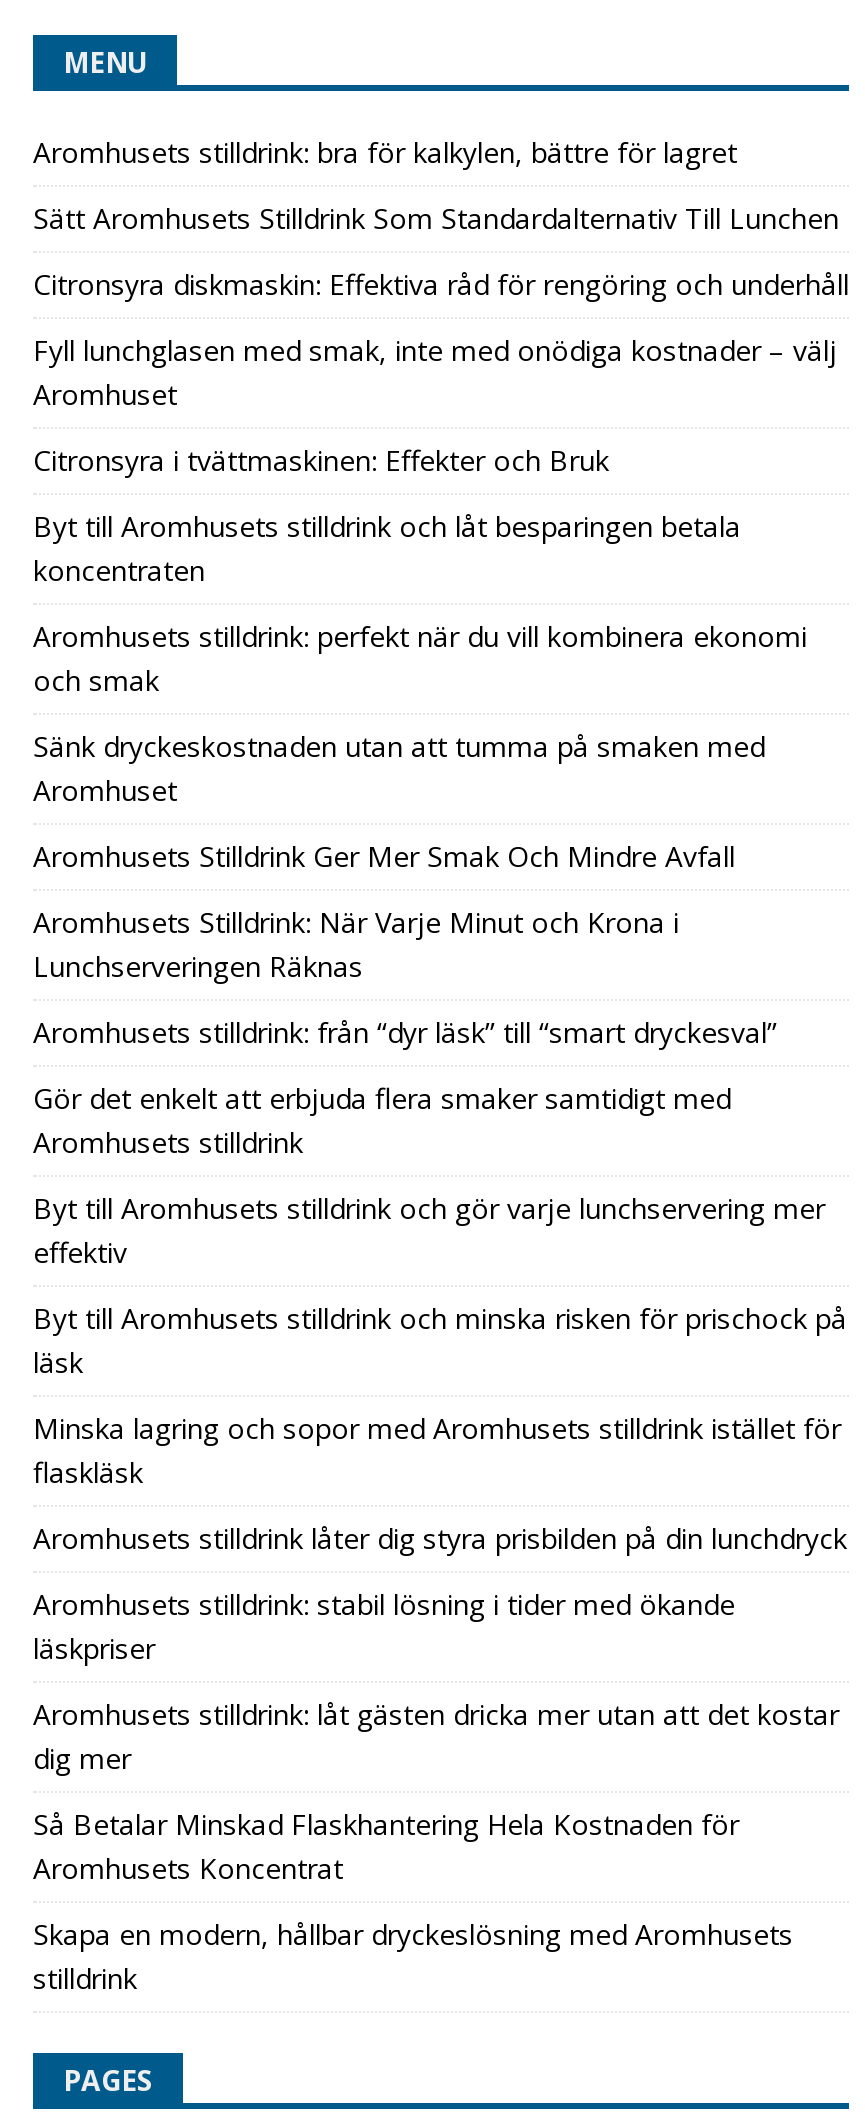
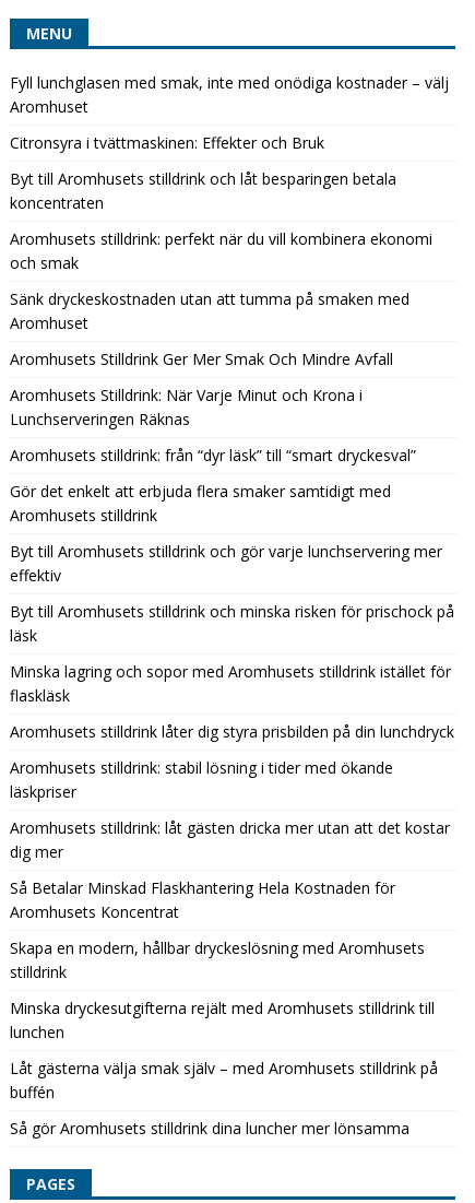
[33,132,849,302] Aromhusets stilldrink: bra för kalkylen, bättre för lagret | Sätt Aromhusets Stilldrink Som Standardalternativ Till Lunchen | Citronsyra diskmaskin: Effektiva råd för rengöring och underhåll -> none
moved [33,330,847,1996] -> [10,72,454,982]: Fyll lunchglasen med smak, inte med onödiga kostnader – välj | Aromhuset | Citronsyra i tvättmaskinen: Effekter och Bruk | ... | Skapa en modern, hållbar dryckeslösning med Aromhusets | stilldrink
none -> [10,997,438,1138] Minska dryckesutgifterna rejält med Aromhusets stilldrink till | lunchen | Låt gästerna välja smak själv – med Aromhusets stilldrink på | buffén | Så gör Aromhusets stilldrink dina luncher mer lönsamma

